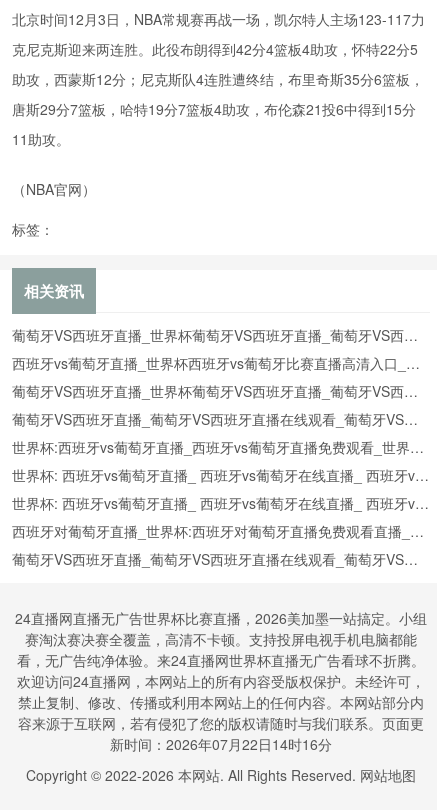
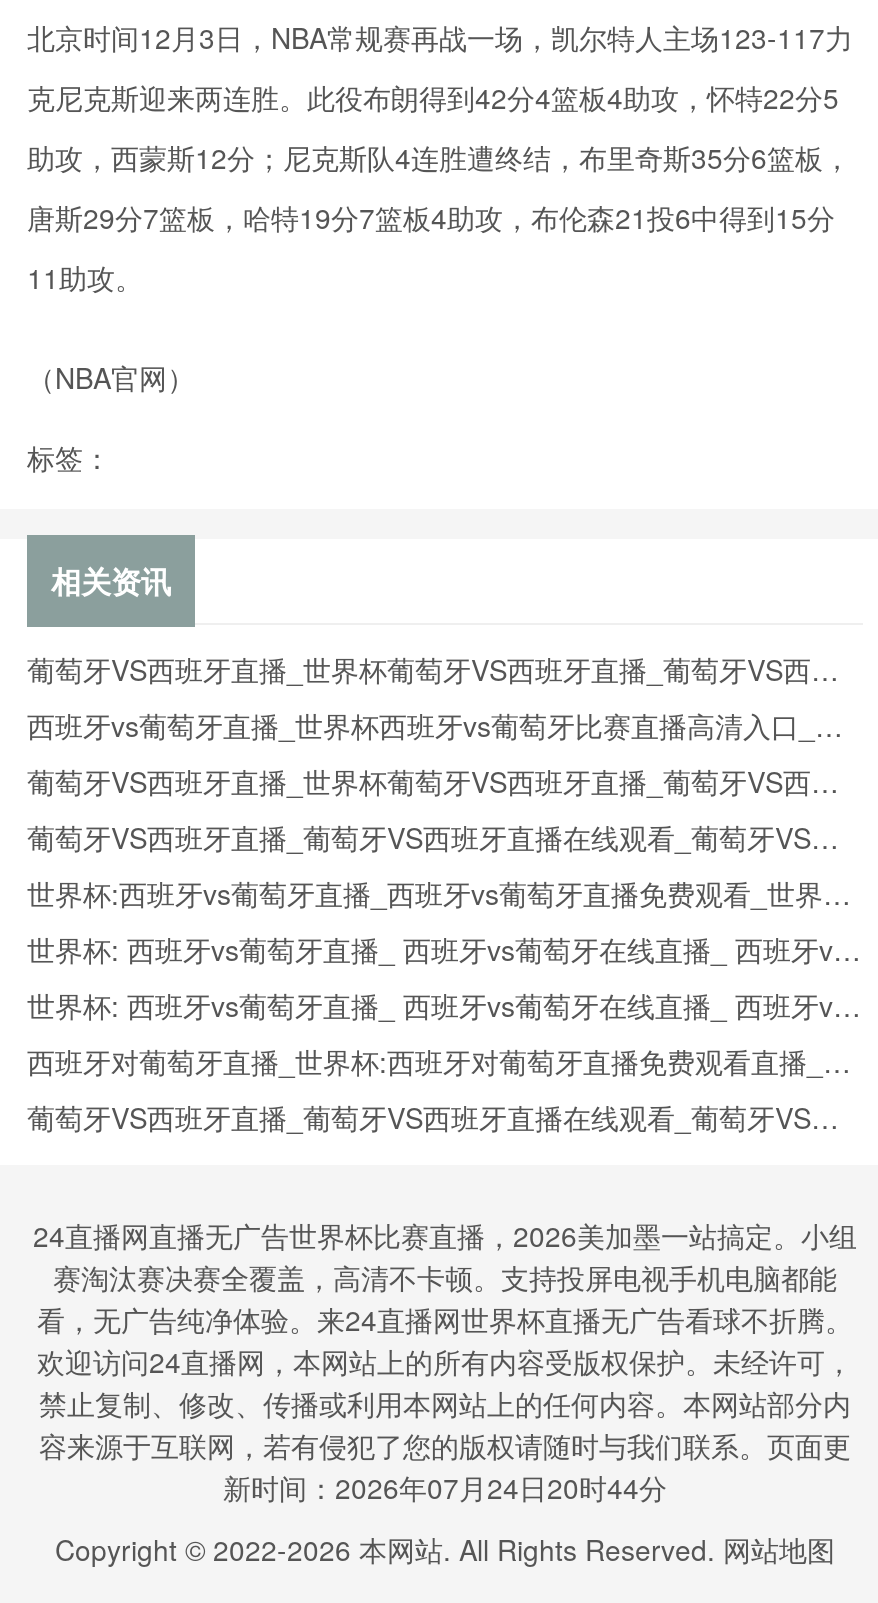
[110,734,332,754] 新时间：2026年07月22日14时16分 -> [223,1467,667,1507] 新时间：2026年07月24日20时44分

